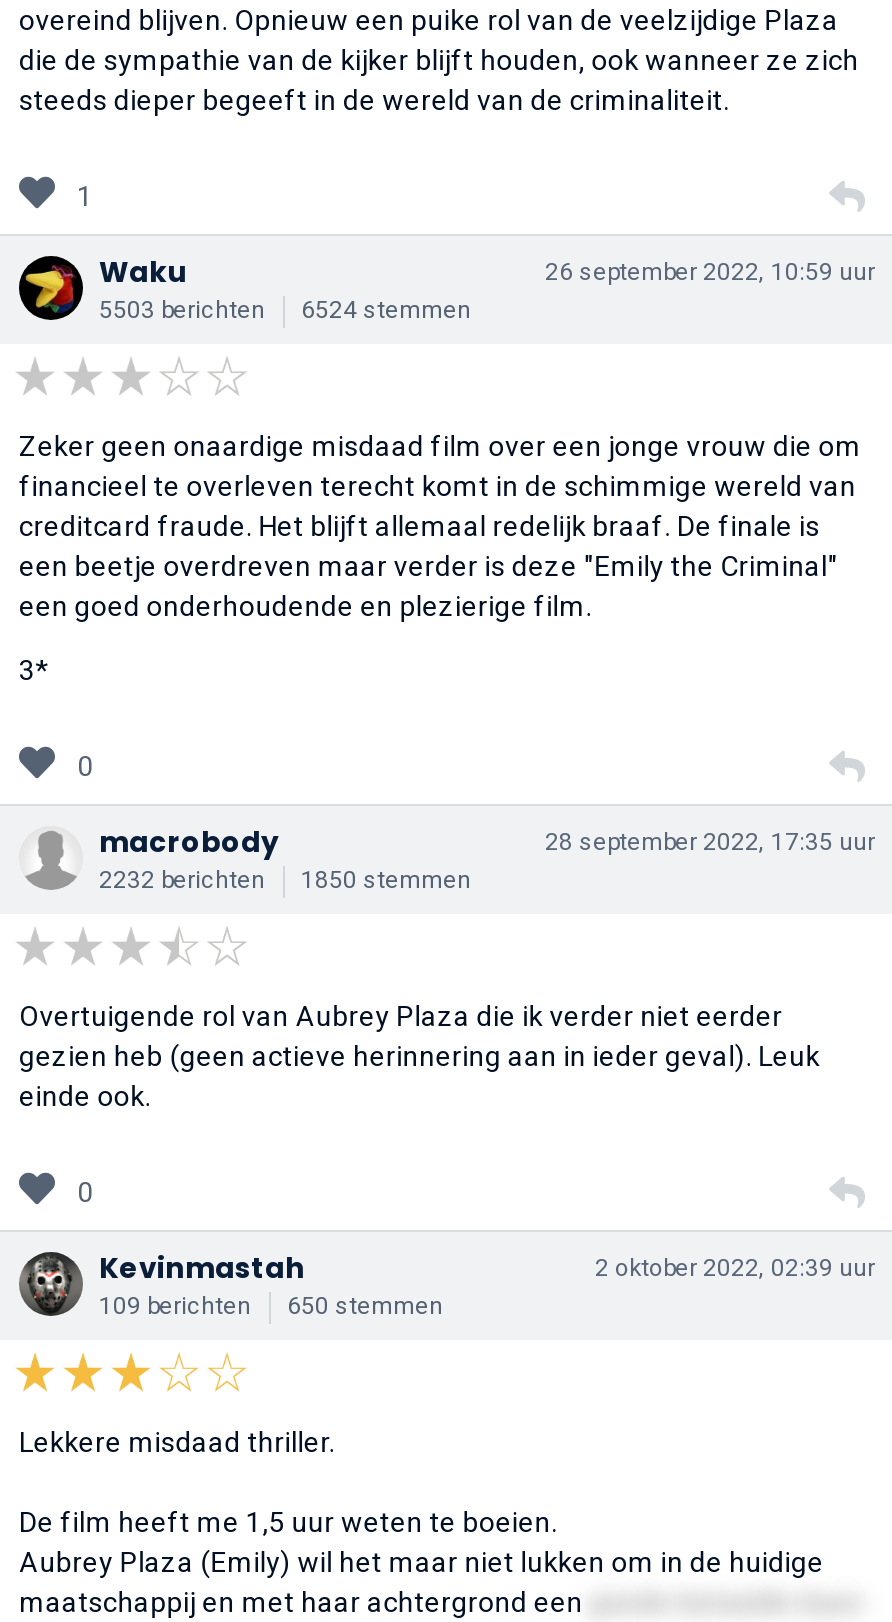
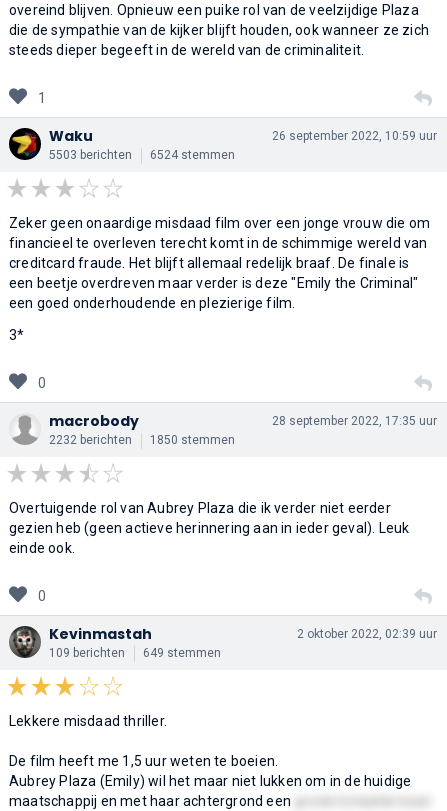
[99,1292,443,1320] 109 berichten 650 stemmen -> [49,646,221,660] 109 berichten 649 stemmen

